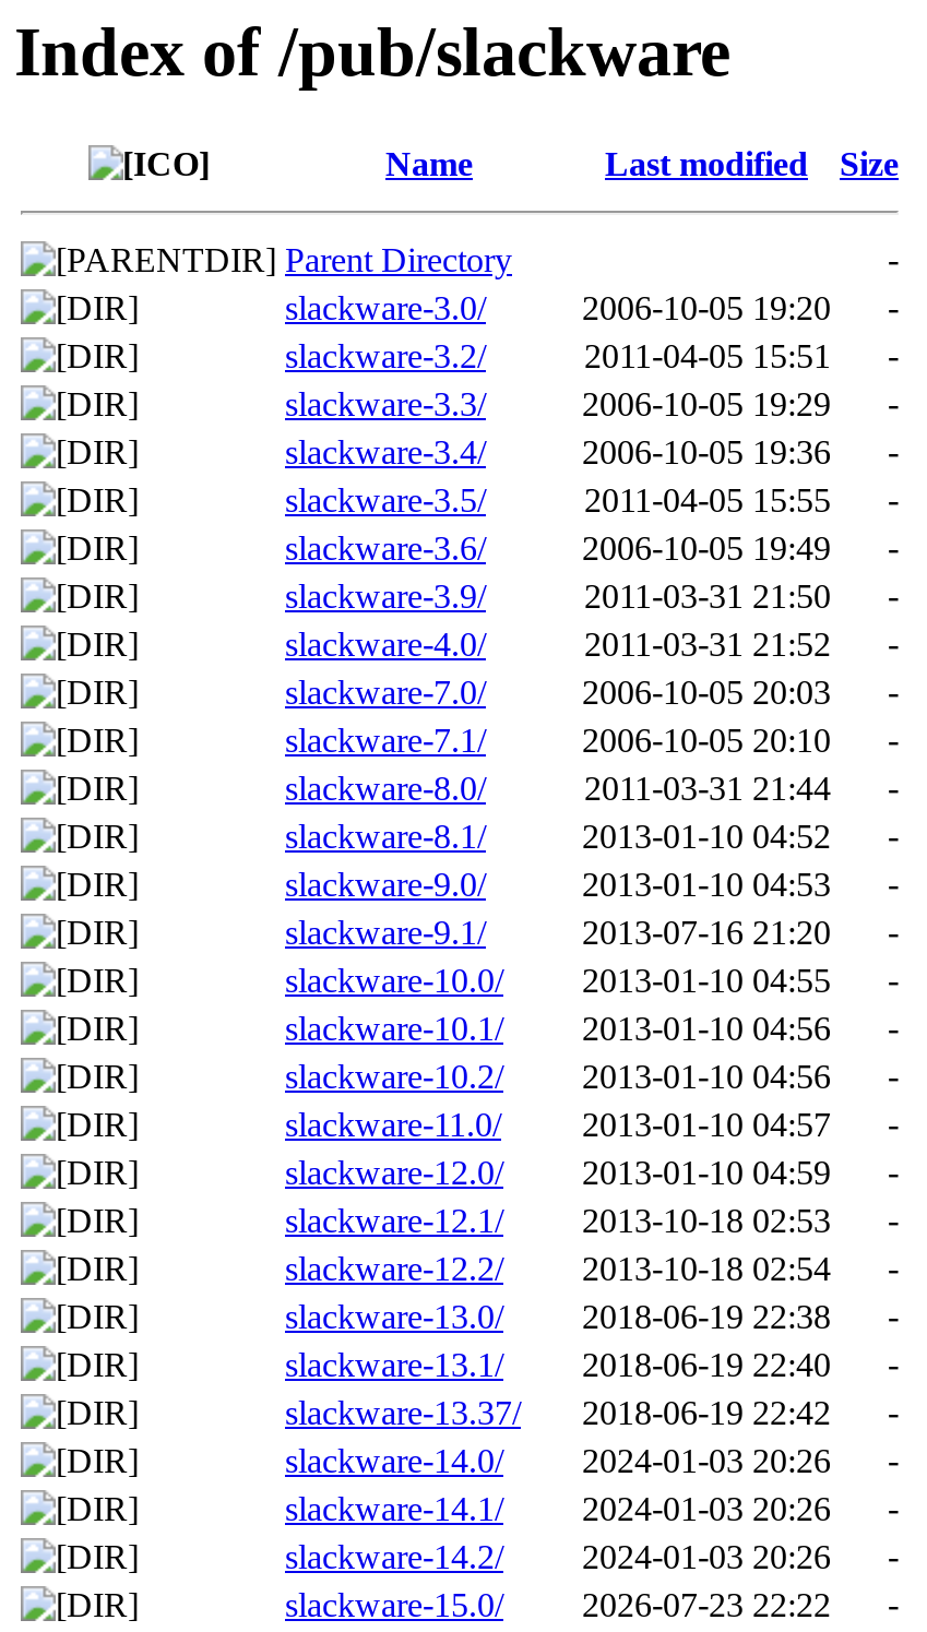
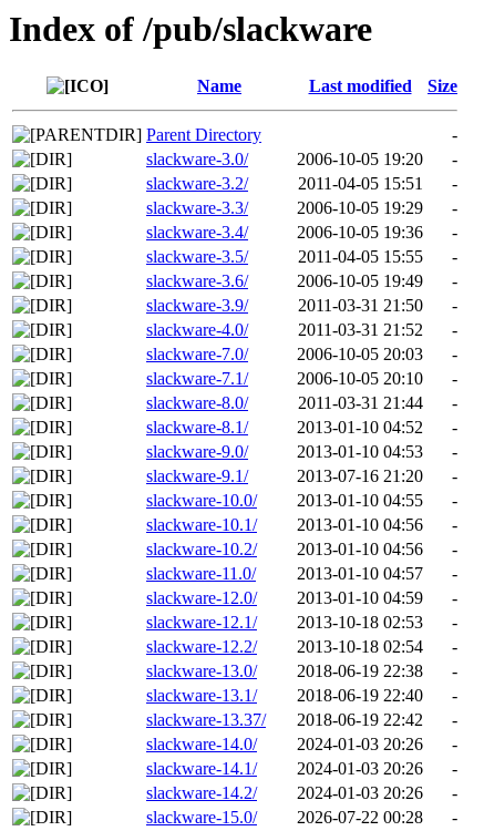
[582,1587,831,1624] 2026-07-23 22:22 -> [297,808,423,827] 2026-07-22 00:28

